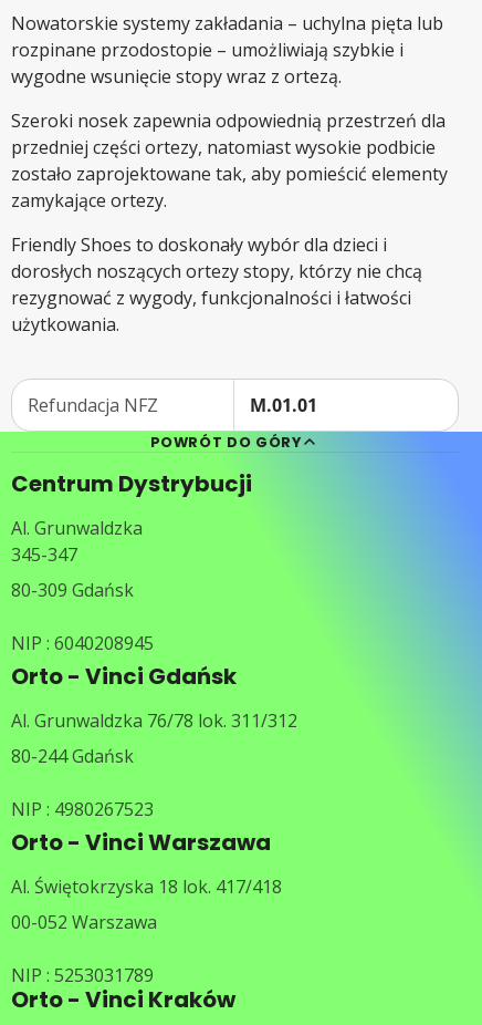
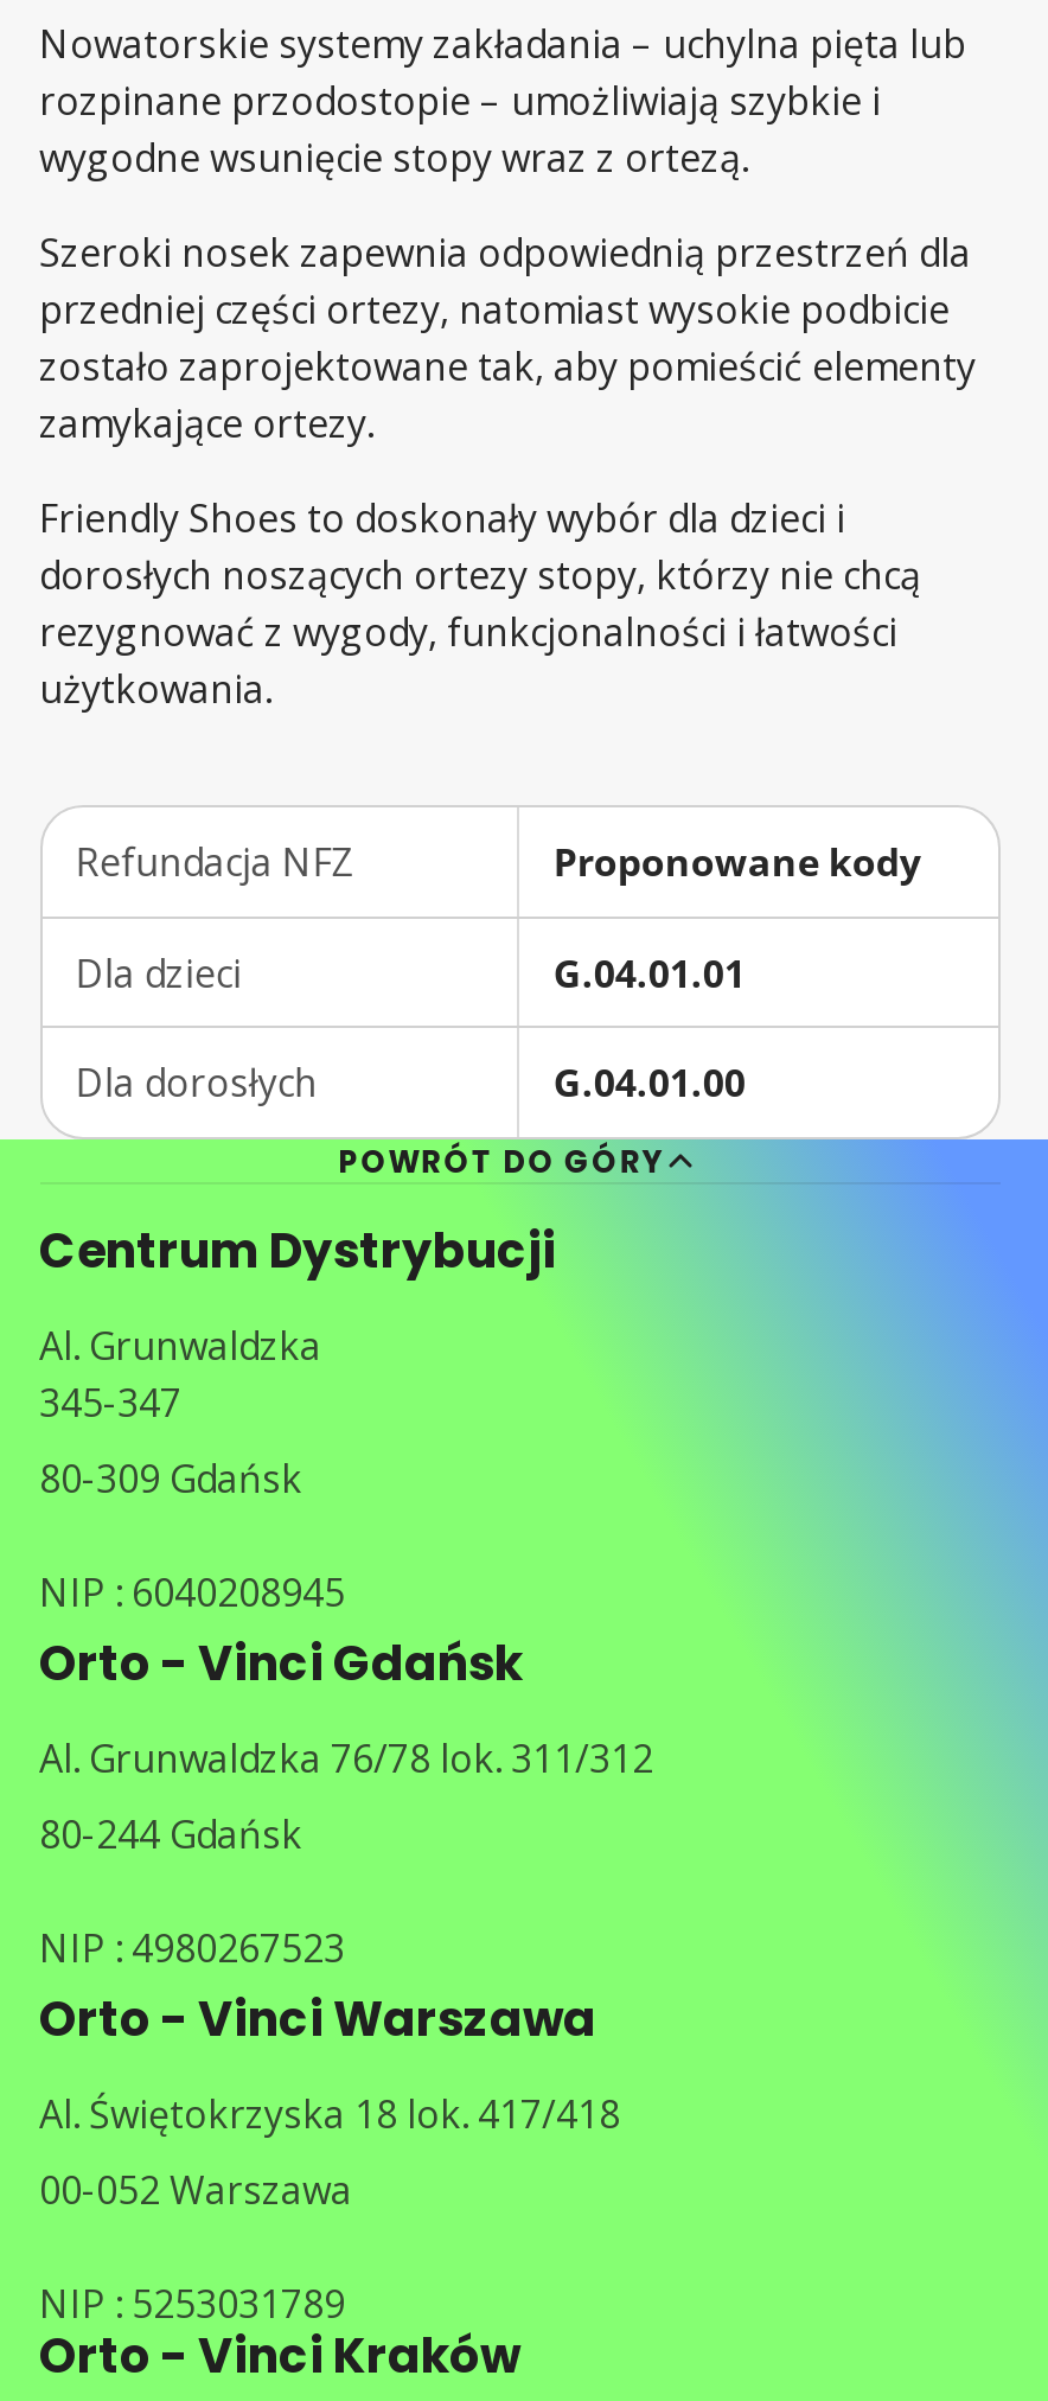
[250,393,318,418] M.01.01 -> [75,836,921,1109] Proponowane kody | Dla dzieci | G.04.01.01 | Dla dorosłych | G.04.01.00

